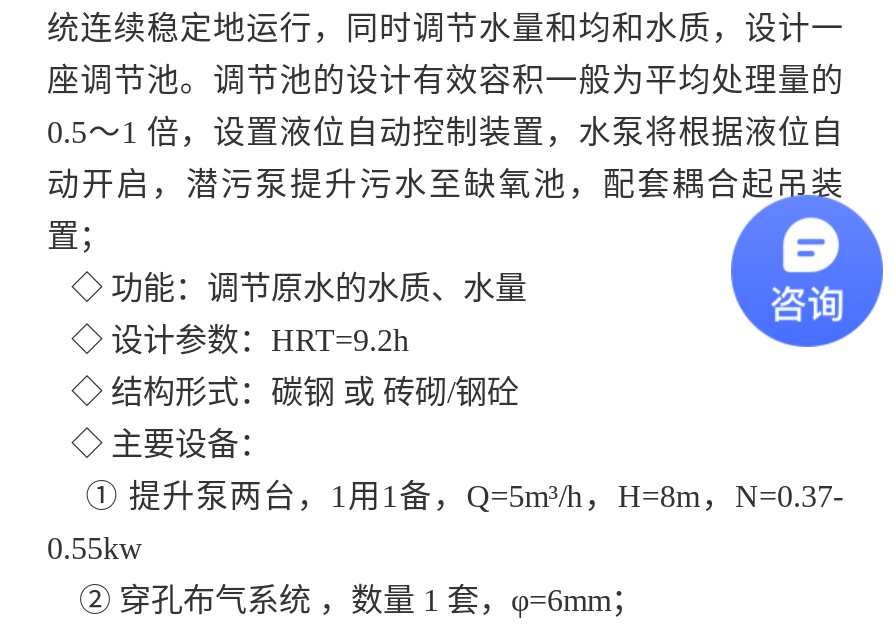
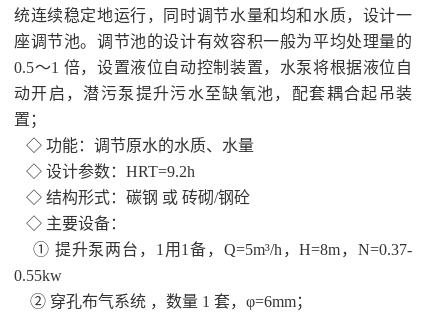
[729,205,885,349] [image] -> none

